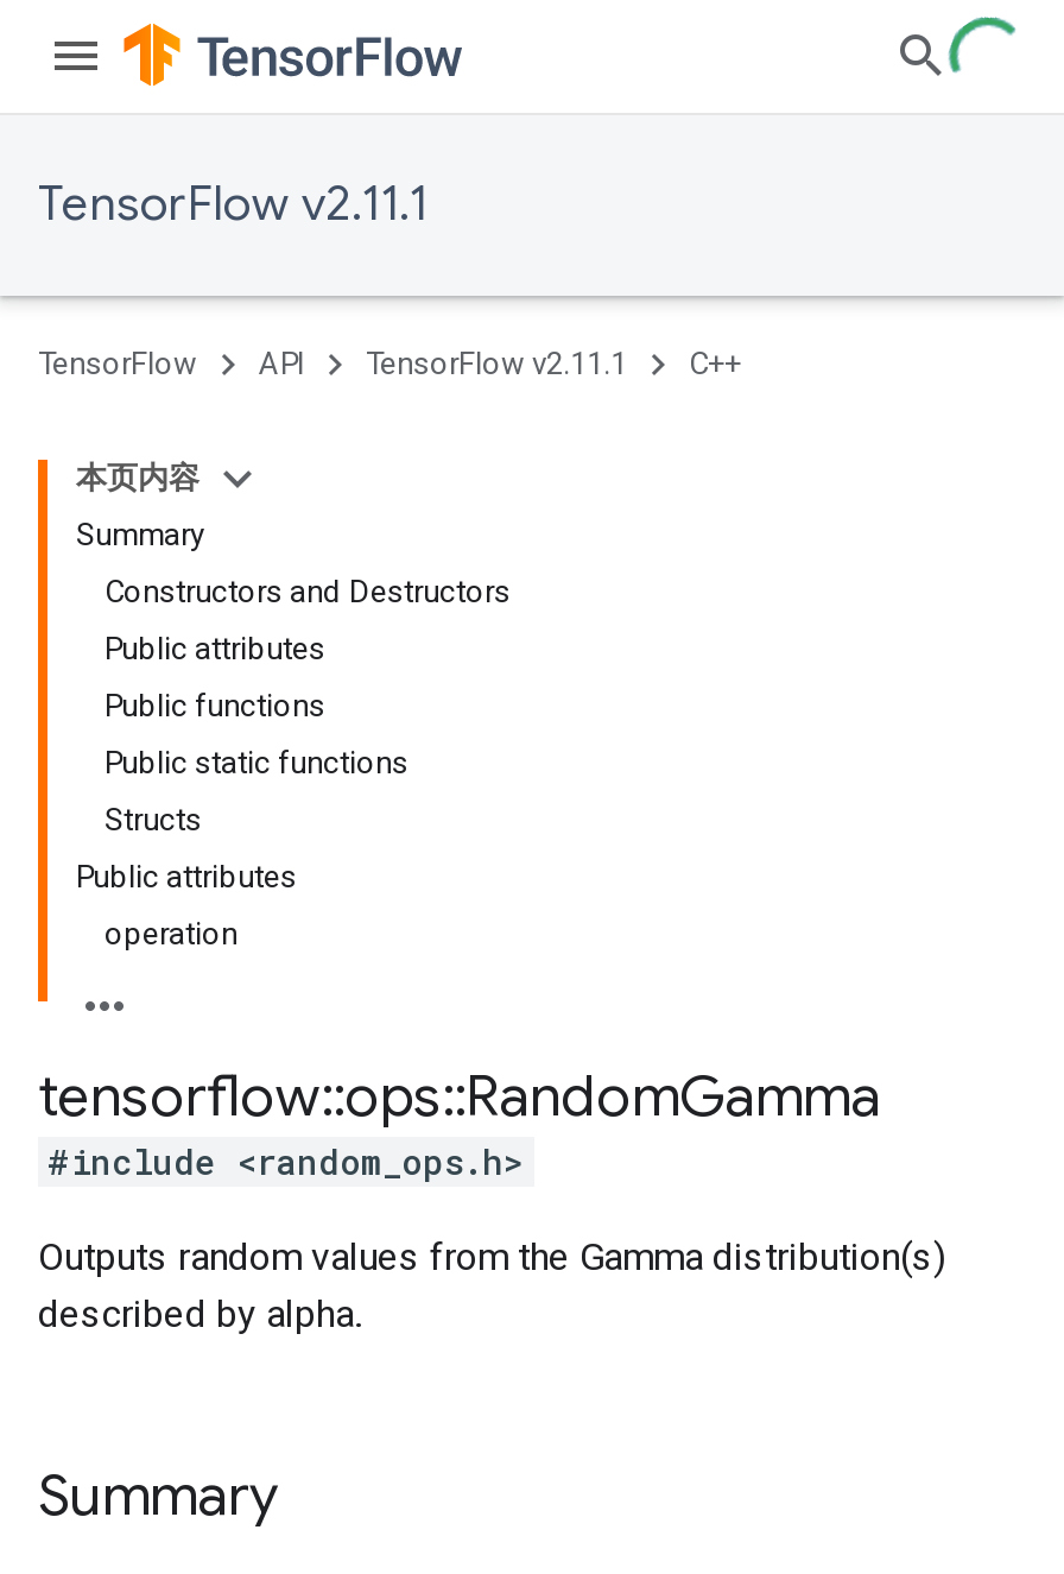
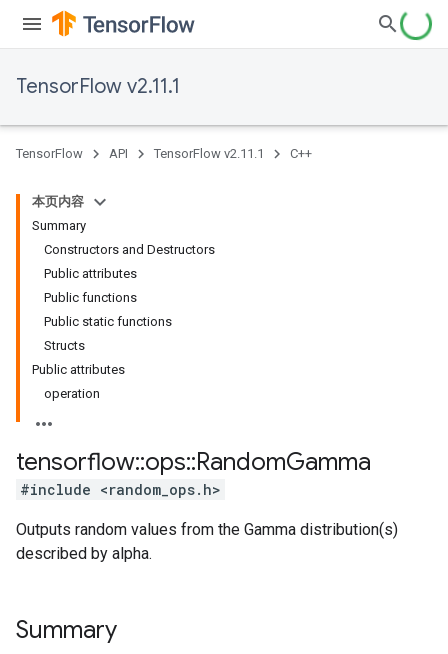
[948,15,1026,94] [image] -> [399,8,433,41] [image]

